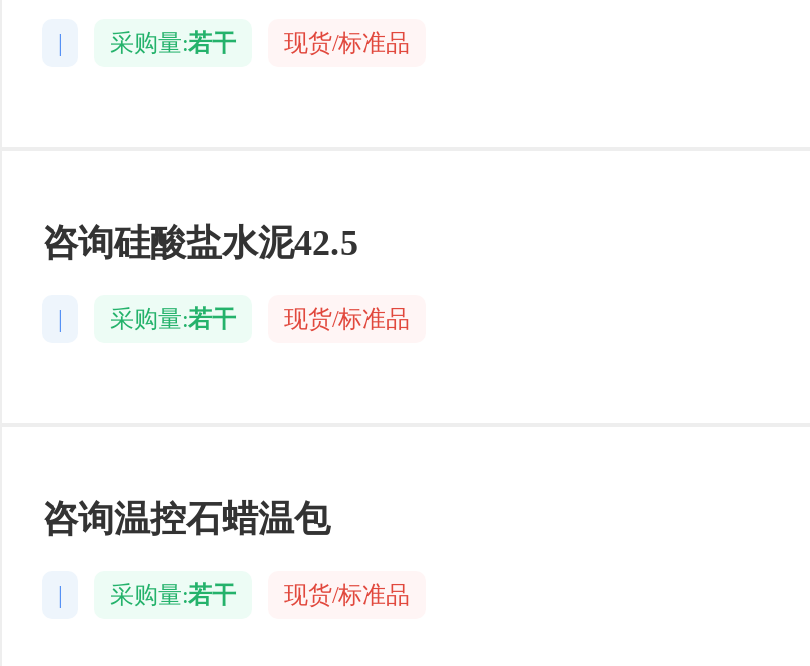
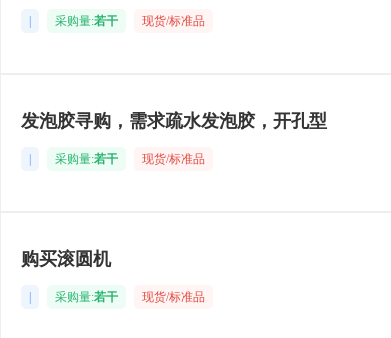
[42,223,358,263] 咨询硅酸盐水泥42.5 -> [21,111,327,131] 发泡胶寻购，需求疏水发泡胶，开孔型
[42,499,330,539] 咨询温控石蜡温包 -> [21,249,111,269] 购买滚圆机

